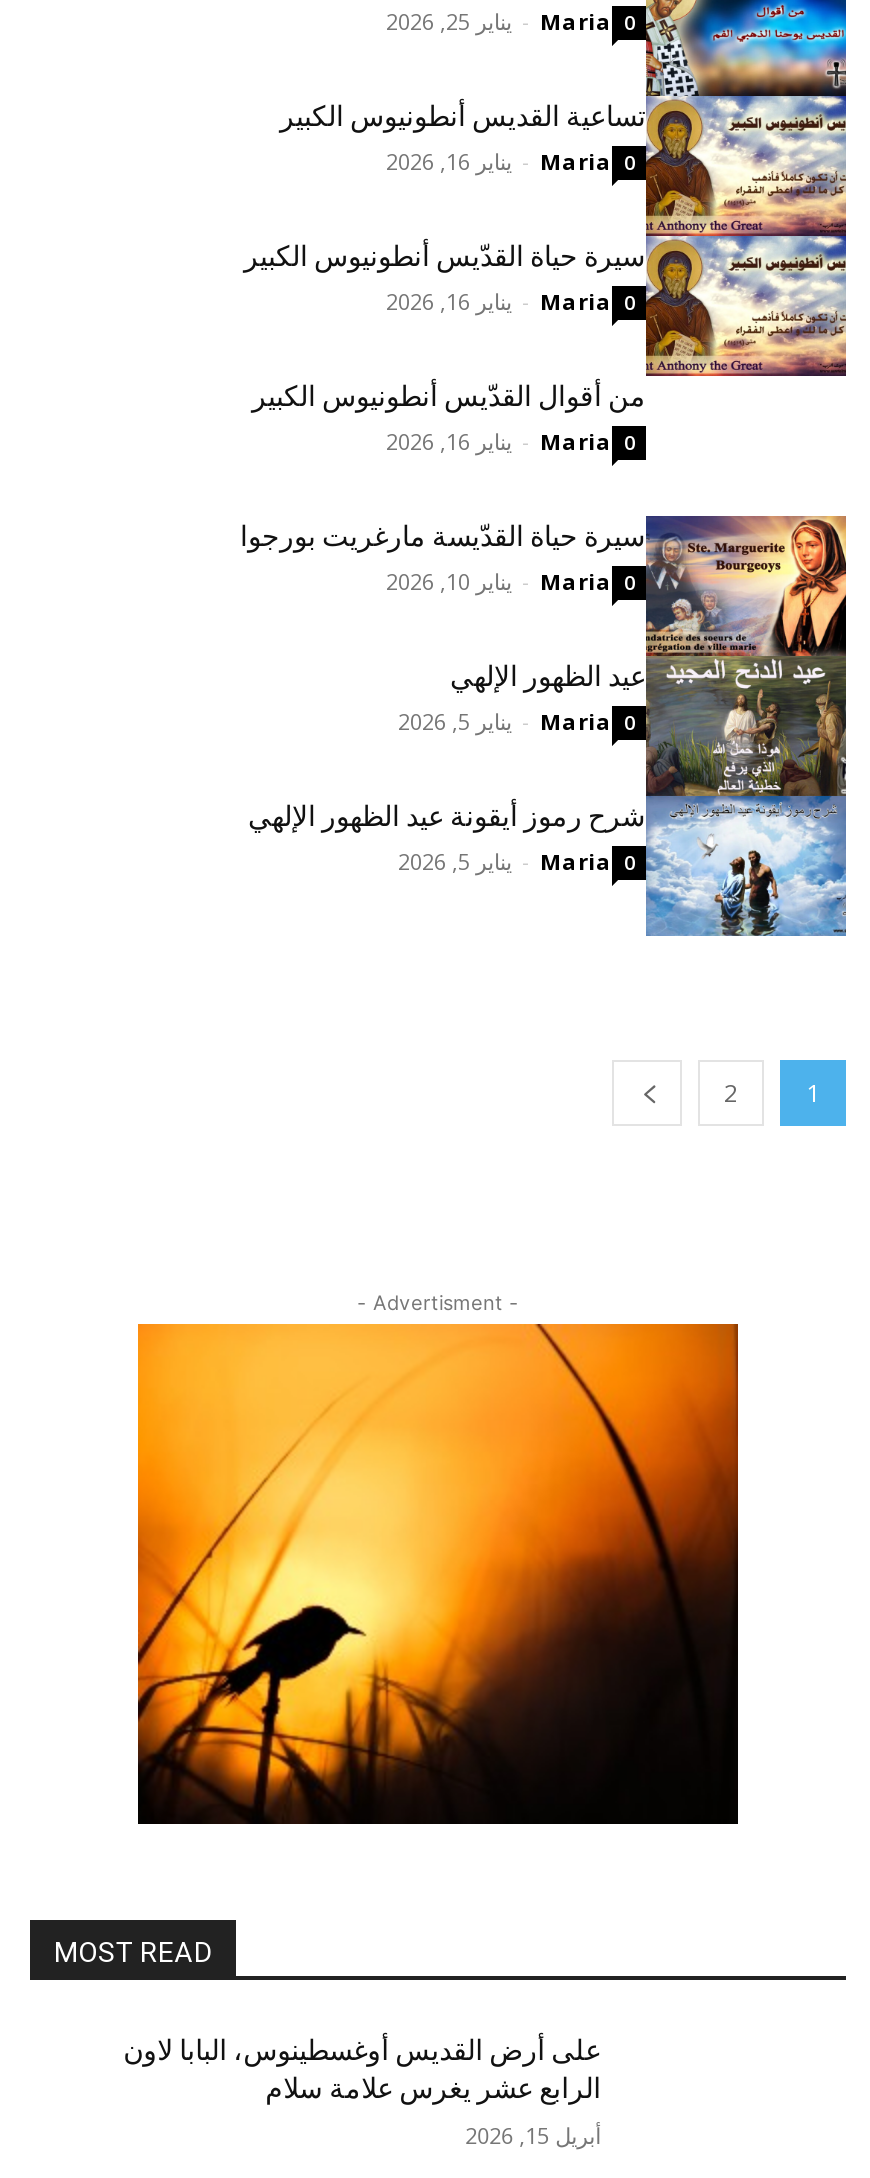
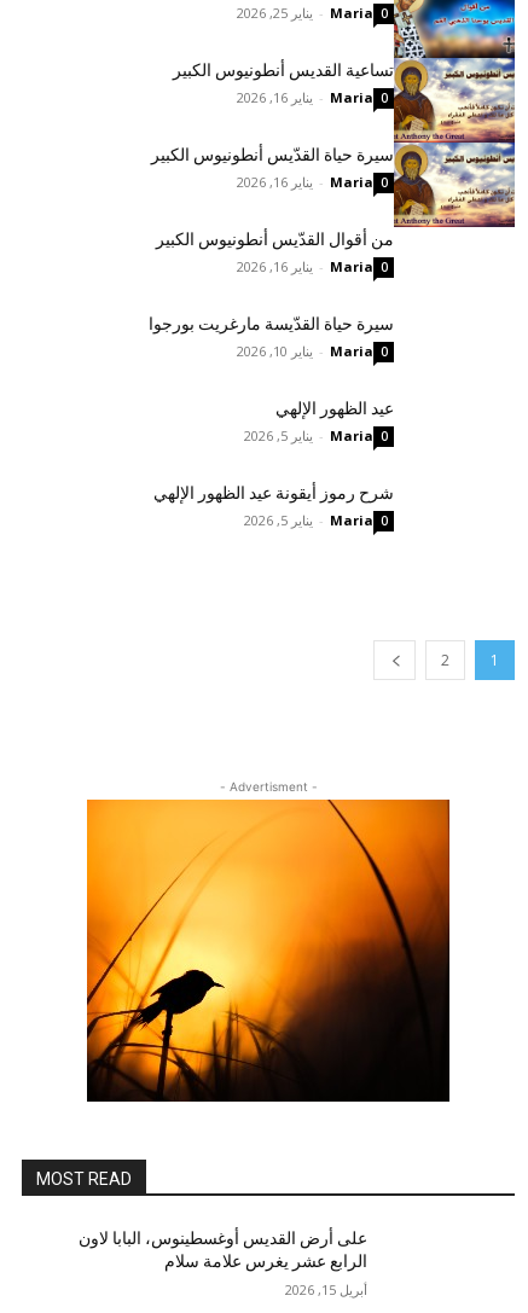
[644,514,848,938] [image] -> none

